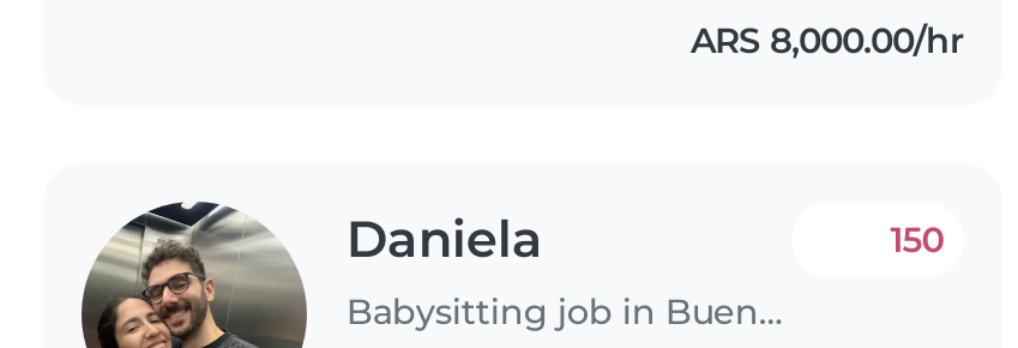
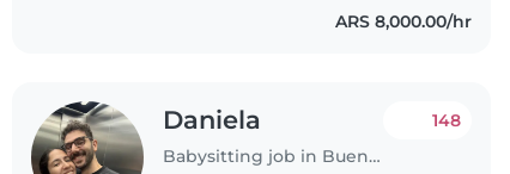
[890,217,943,261] 150 -> [432,109,461,131] 148

